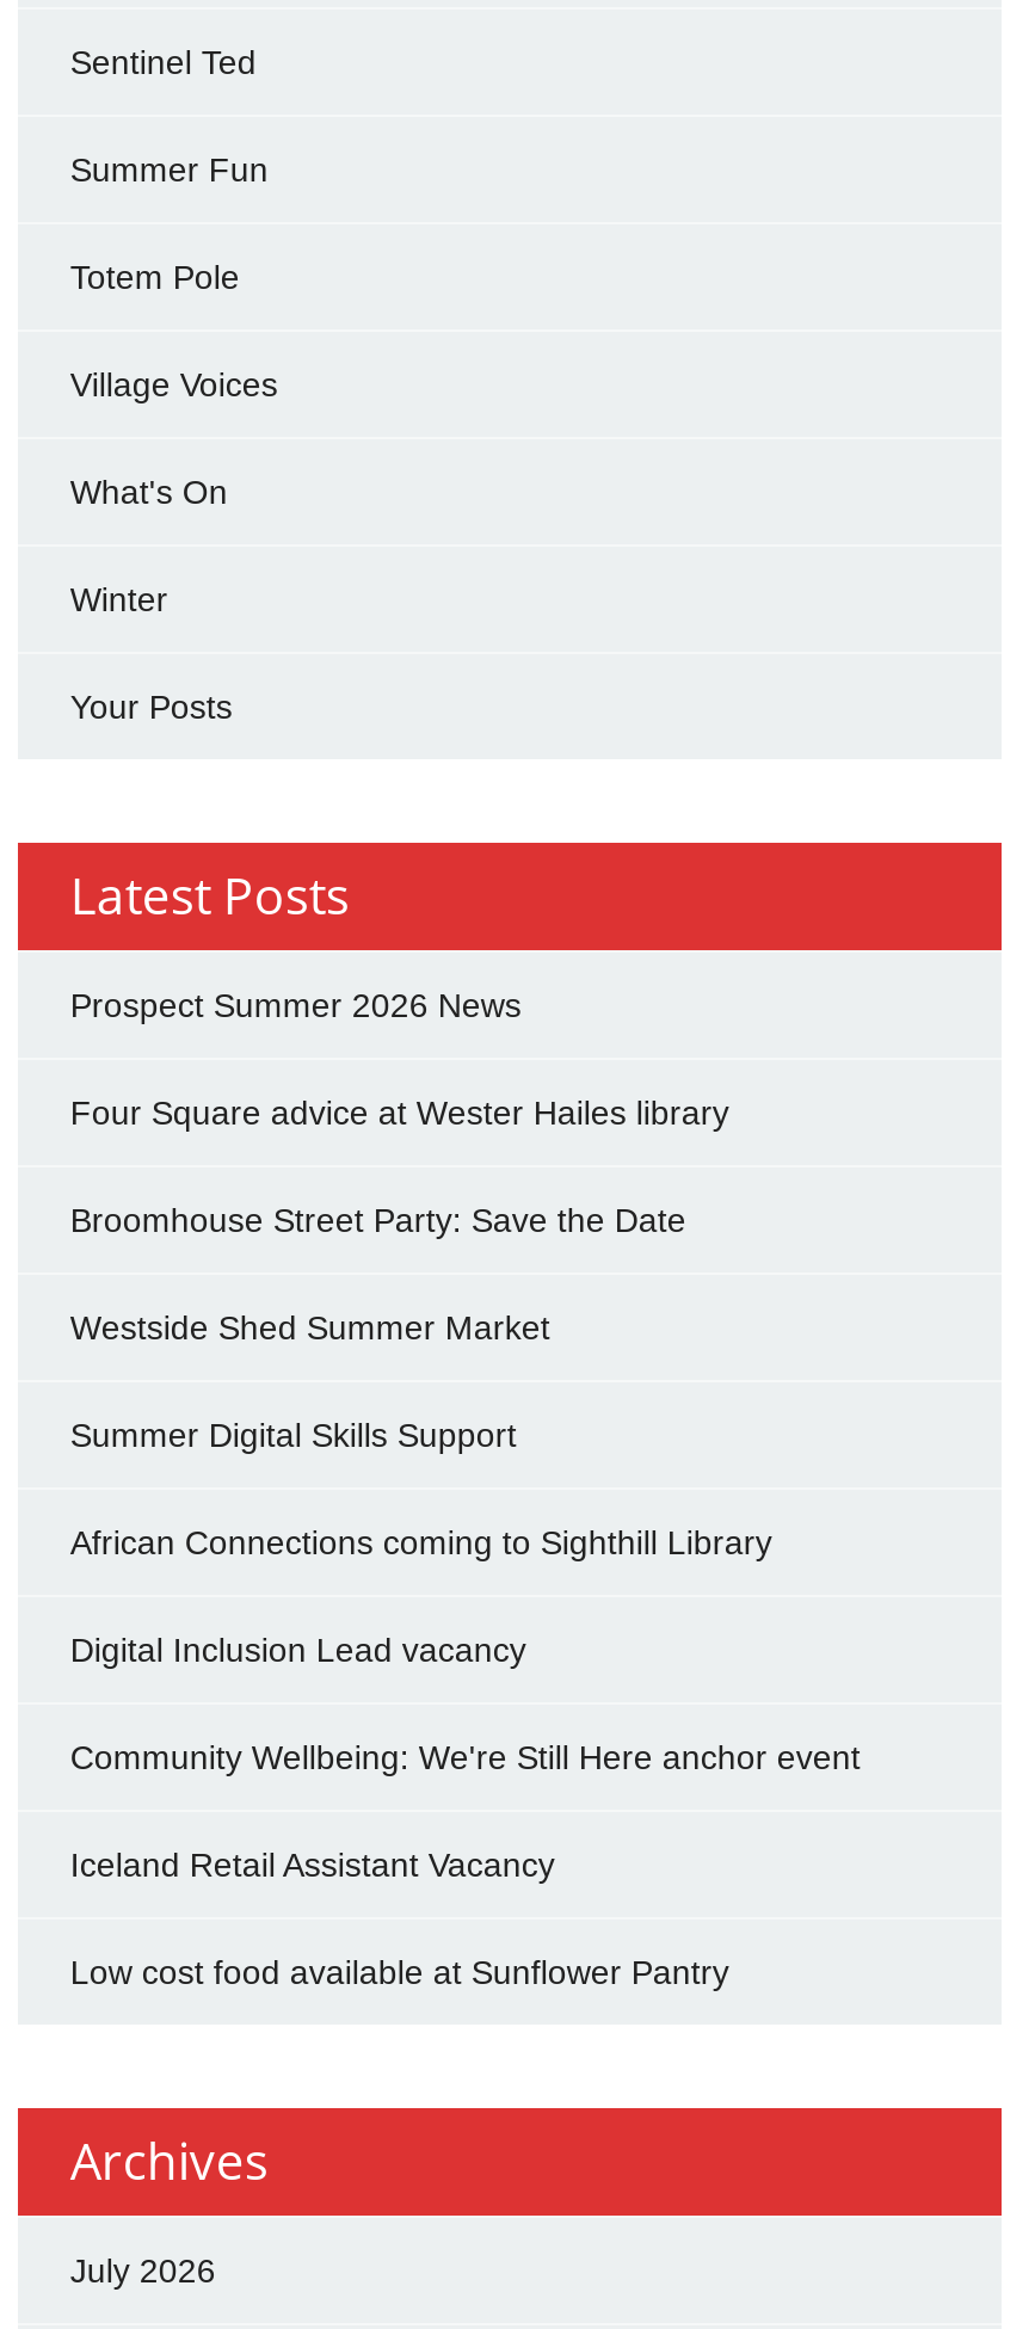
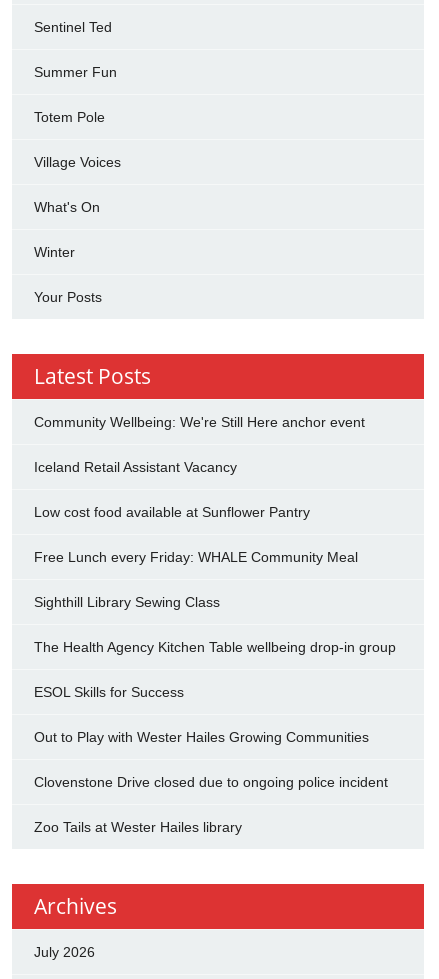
[70,985,772,1667] Prospect Summer 2026 News | Four Square advice at Wester Hailes library | Broomhouse Street Party: Save the Date | Westside Shed Summer Market | Summer Digital Skills Support | African Connections coming to Sighthill Library | Digital Inclusion Lead vacancy -> none
moved [70,1737,860,1990] -> [34,414,365,520]: Community Wellbeing: We're Still Here anchor event | Iceland Retail Assistant Vacancy | Low cost food available at Sunflower Pantry
none -> [34,549,396,835] Free Lunch every Friday: WHALE Community Meal | Sighthill Library Sewing Class | The Health Agency Kitchen Table wellbeing drop-in group | ESOL Skills for Success | Out to Play with Wester Hailes Growing Communities | Clovenstone Drive closed due to ongoing police incident | Zoo Tails at Wester Hailes library

